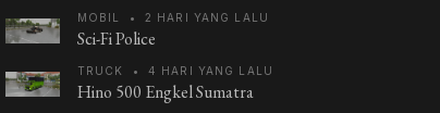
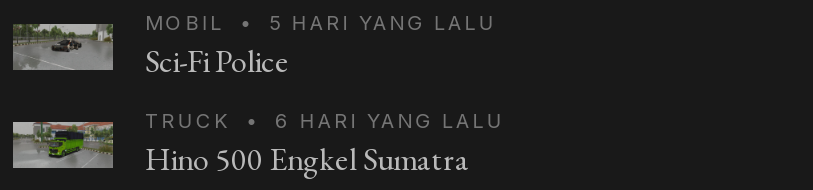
[145,11,269,24] 2 HARI YANG LALU -> [269,10,497,34] 5 HARI YANG LALU
[148,64,273,77] 4 HARI YANG LALU -> [275,108,505,132] 6 HARI YANG LALU

